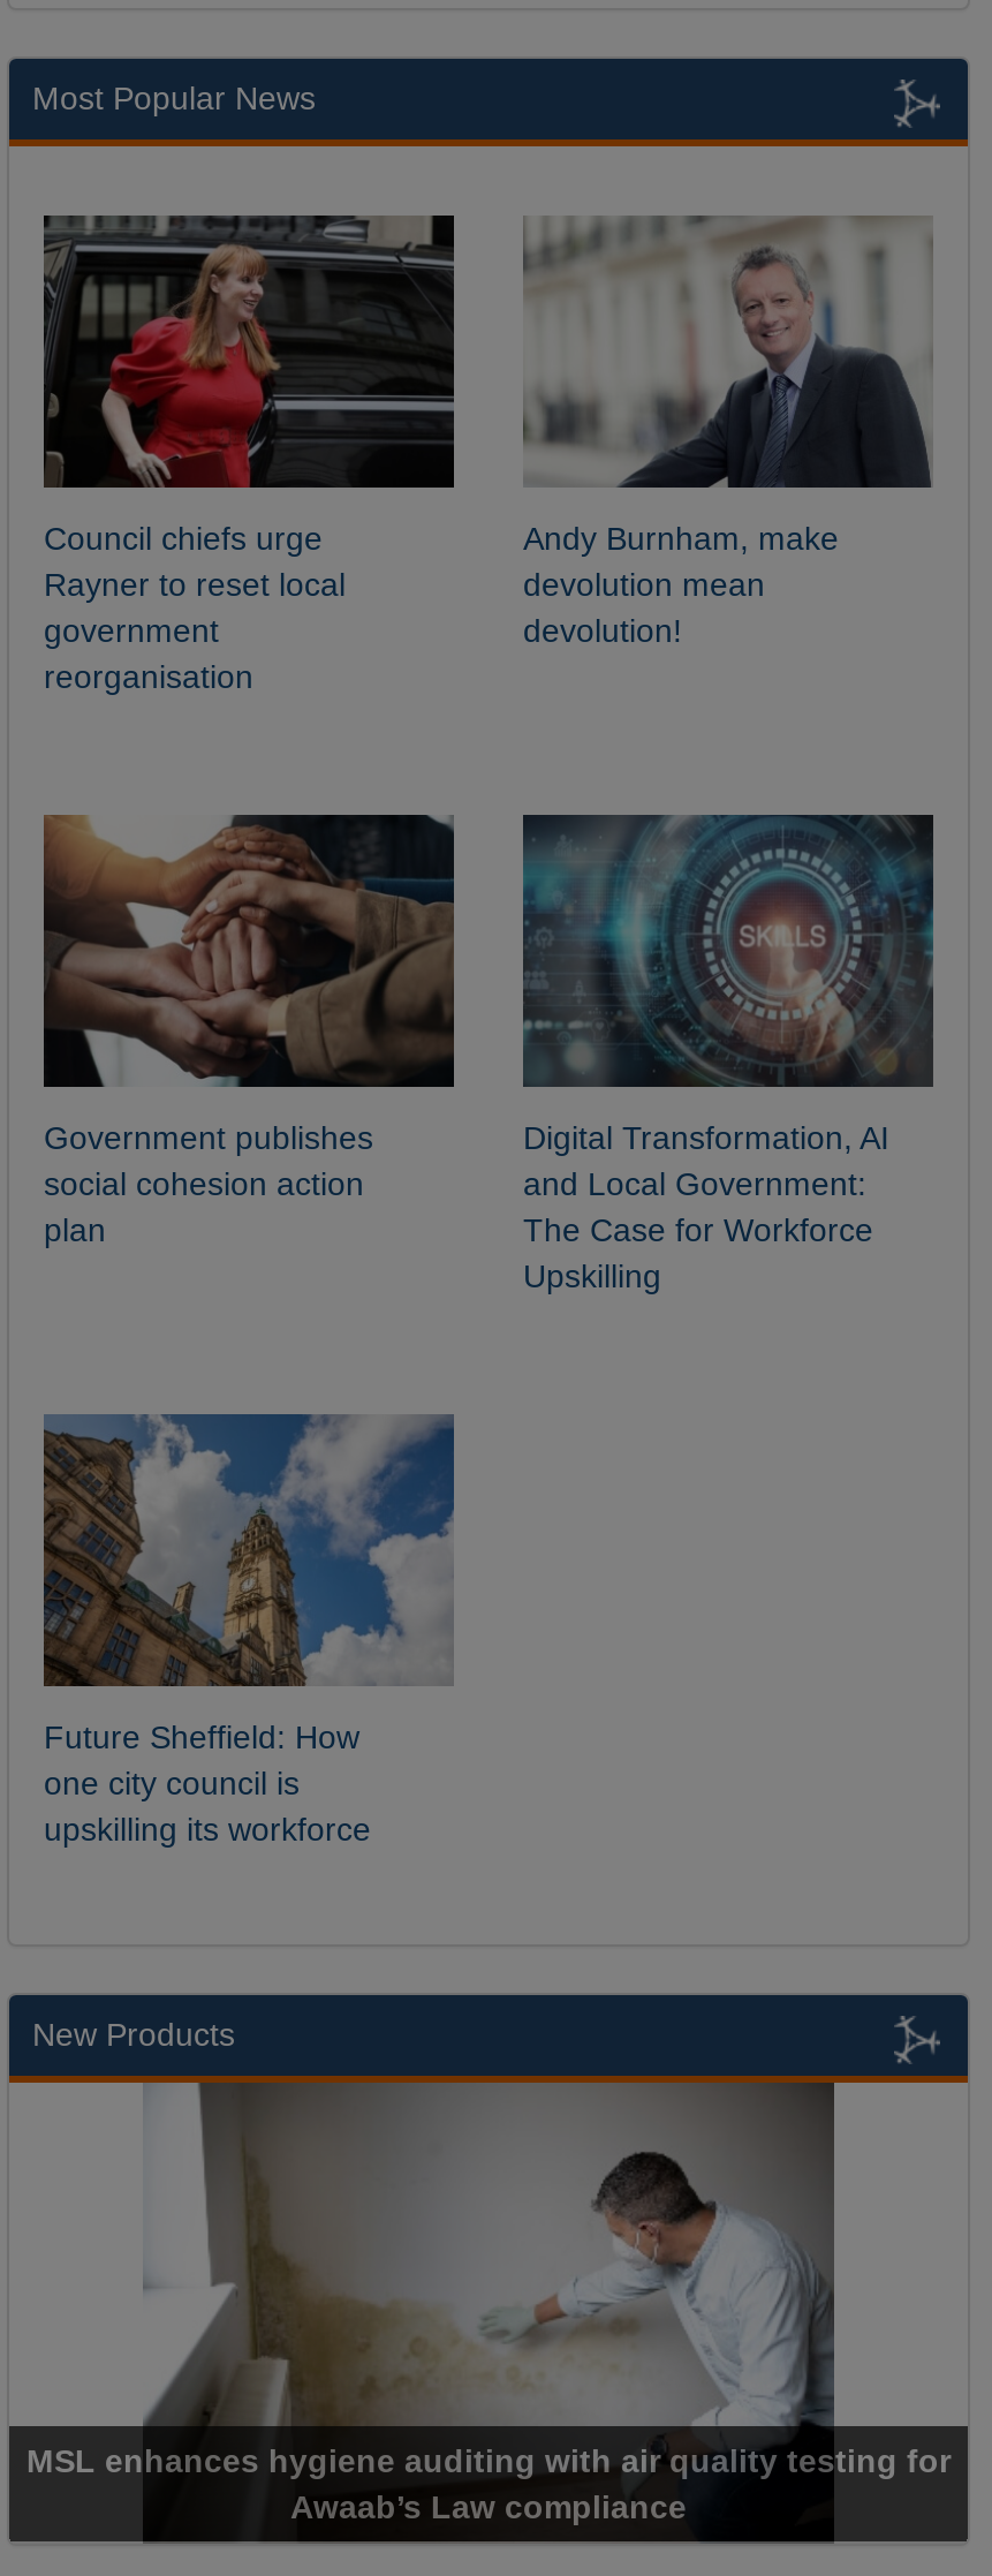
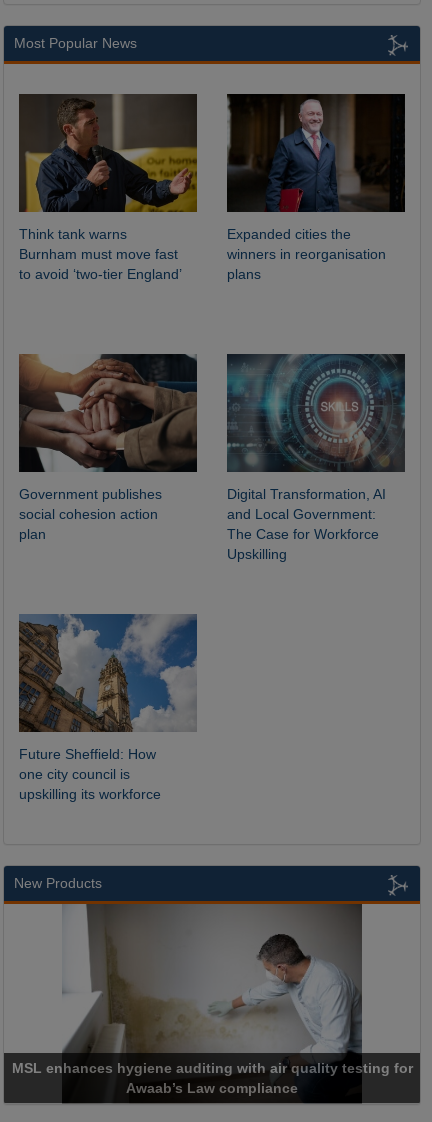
[44,213,456,696] [image] | Council chiefs urge | Rayner to reset local | government | reorganisation -> [19,94,198,282] [image] | Think tank warns | Burnham must move fast | to avoid ‘two-tier England’
[523,216,933,650] [image] | Andy Burnham, make | devolution mean | devolution! -> [226,93,406,282] [image] | Expanded cities the | winners in reorganisation | plans

